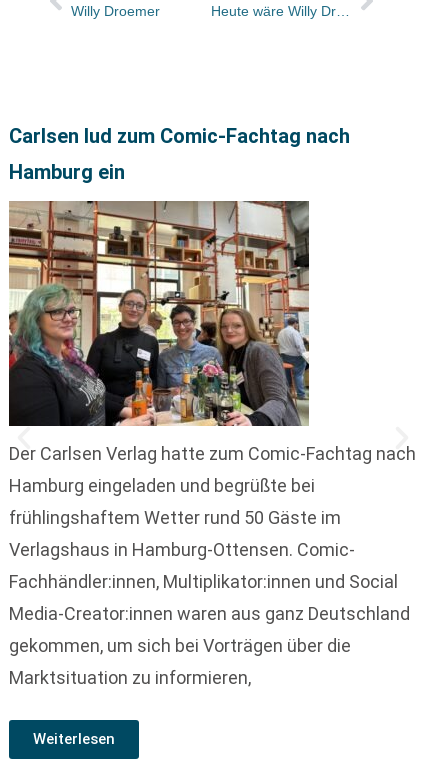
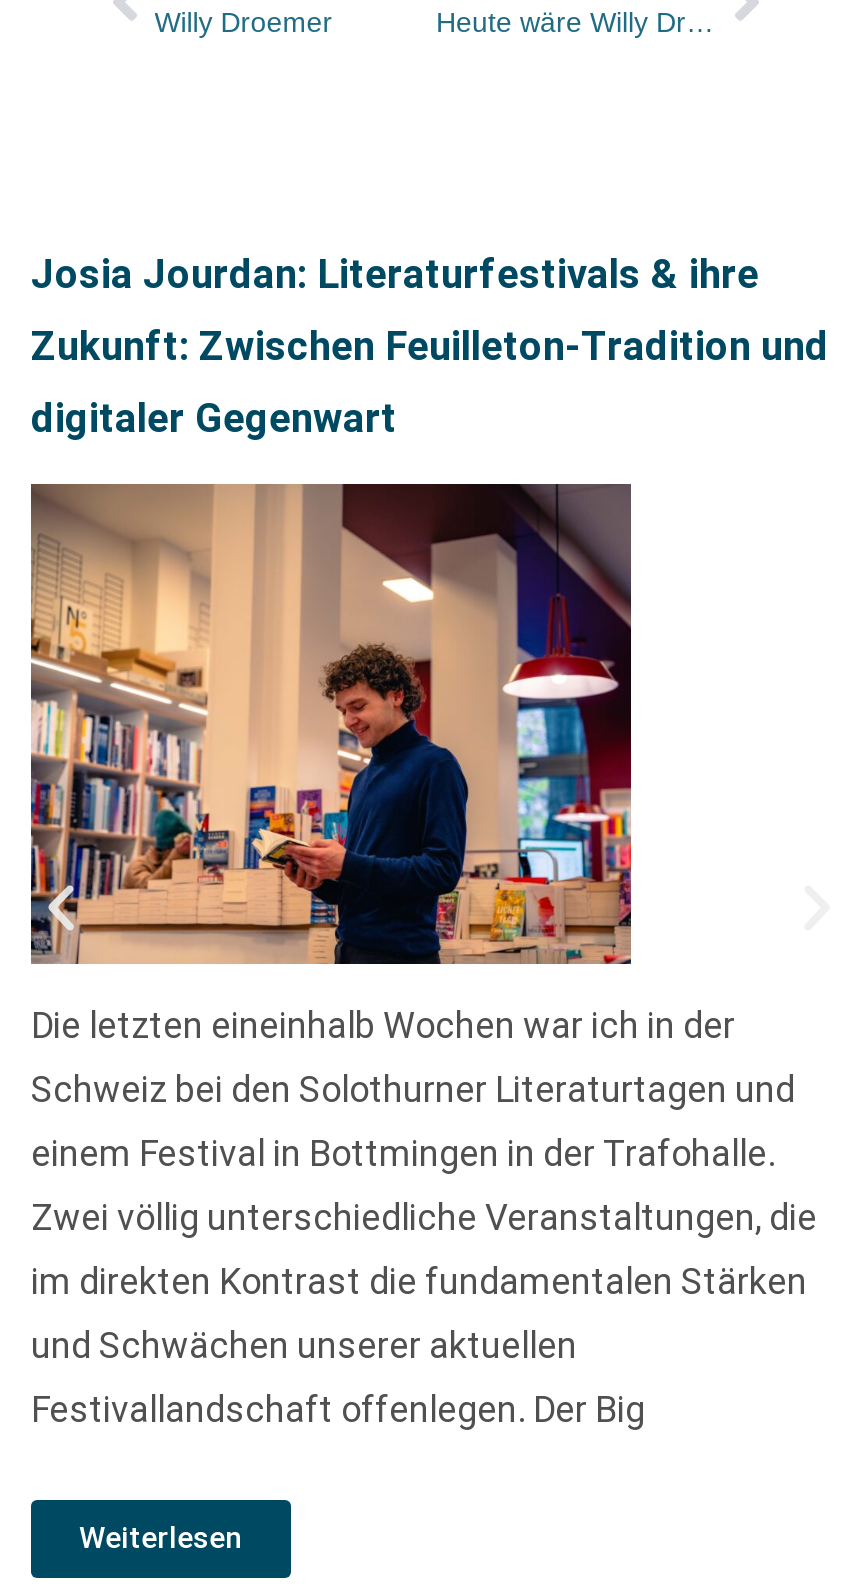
[9,123,350,147] Carlsen lud zum Comic-Fachtag nach -> [31,250,759,298] Josia Jourdan: Literaturfestivals & ihre
[9,159,125,183] Hamburg ein -> [31,322,829,370] Zukunft: Zwischen Feuilleton-Tradition und
[8,200,310,436] [image] -> [29,462,633,872] [image]
[9,443,416,464] Der Carlsen Verlag hatte zum Comic-Fachtag nach -> [31,394,397,442] digitaler Gegenwart
[9,475,315,496] Hamburg eingeladen und begrüßte bei -> [31,1004,735,1046] Die letzten eineinhalb Wochen war ich in der
[9,507,341,528] frühlingshaftem Wetter rund 50 Gäste im -> [31,1068,795,1110] Schweiz bei den Solothurner Literaturtagen und
[9,539,355,560] Verlagshaus in Hamburg-Ottensen. Comic- -> [31,1132,775,1174] einem Festival in Bottmingen in der Trafohalle.
[9,571,398,592] Fachhändler:innen, Multiplikator:innen und Social -> [31,1196,817,1238] Zwei völlig unterschiedliche Veranstaltungen, die
[9,603,410,624] Media-Creator:innen waren aus ganz Deutschland -> [31,1260,807,1302] im direkten Kontrast die fundamentalen Stärken
[9,635,351,656] gekommen, um sich bei Vorträgen über die -> [31,1324,577,1366] und Schwächen unserer aktuellen
[9,667,251,688] Marktsituation zu informieren, -> [31,1388,645,1430] Festivallandschaft offenlegen. Der Big

